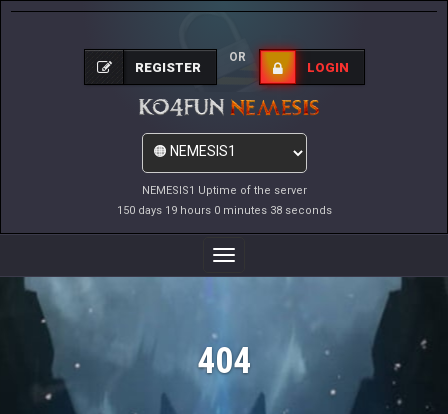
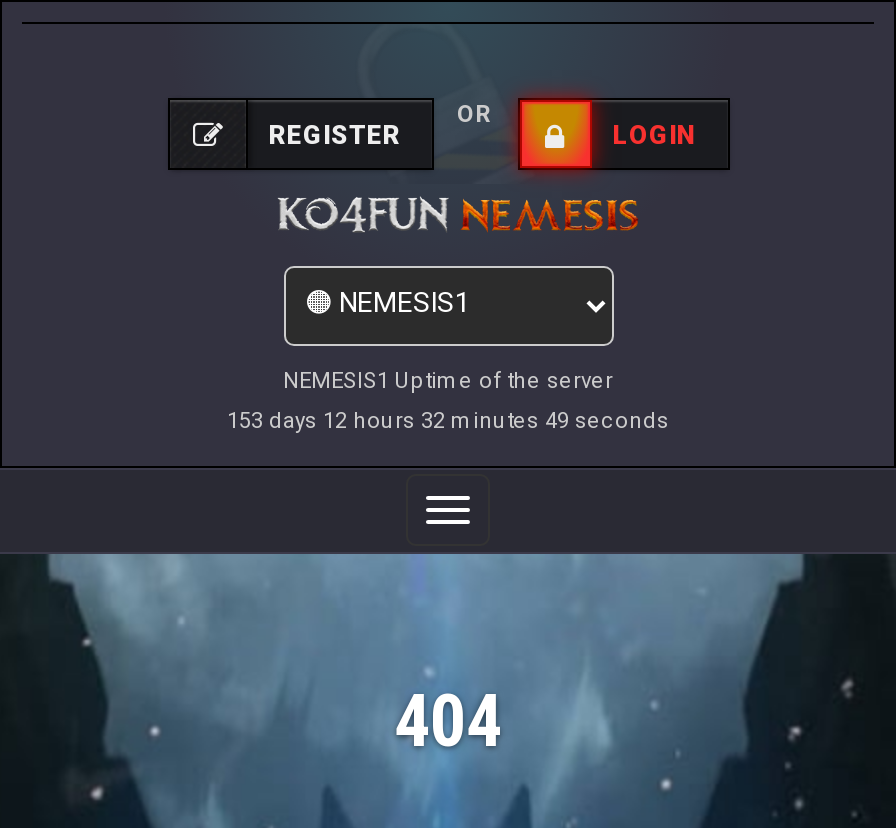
[116,204,331,217] 150 days 19 hours 0 minutes 38 seconds -> [227,408,669,434] 153 days 12 hours 32 minutes 49 seconds

